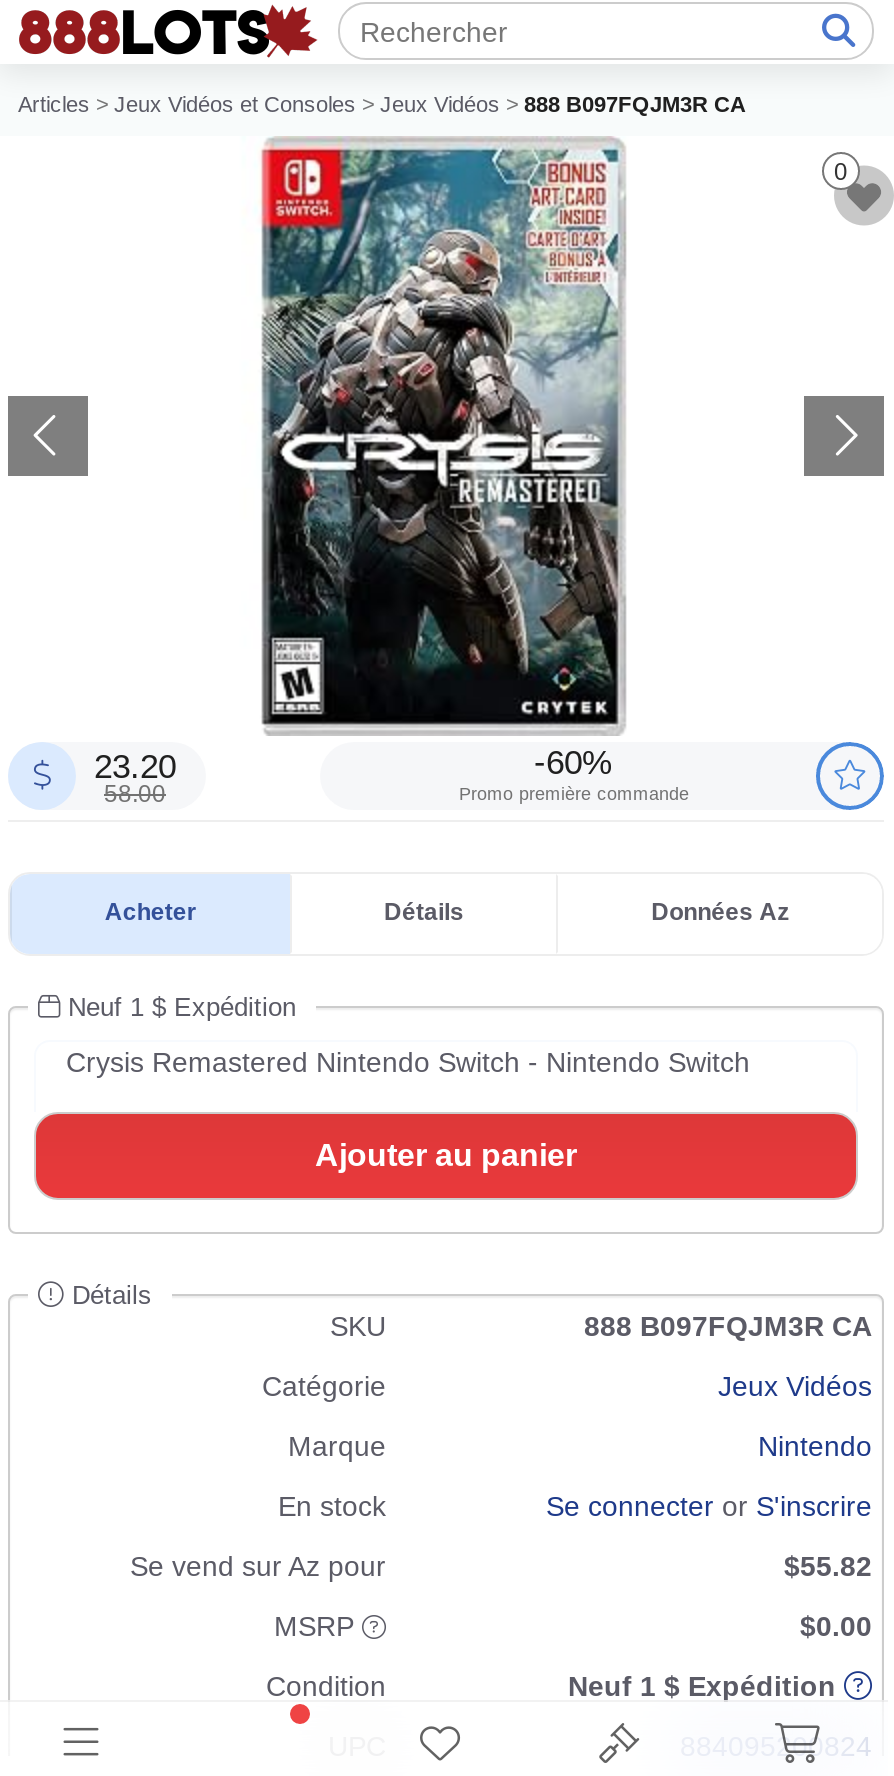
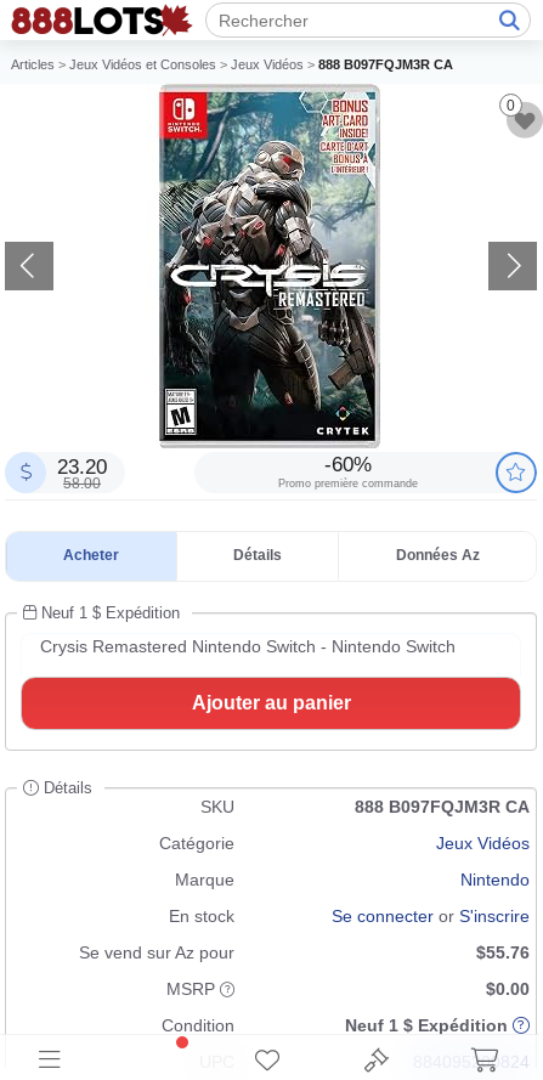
[784,1549,872,1581] $55.82 -> [476,942,530,962] $55.76

